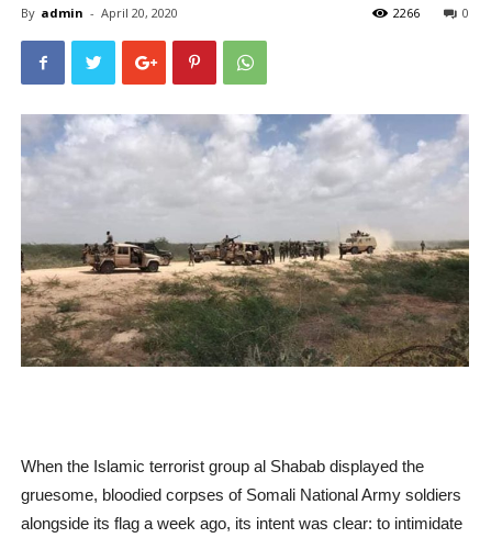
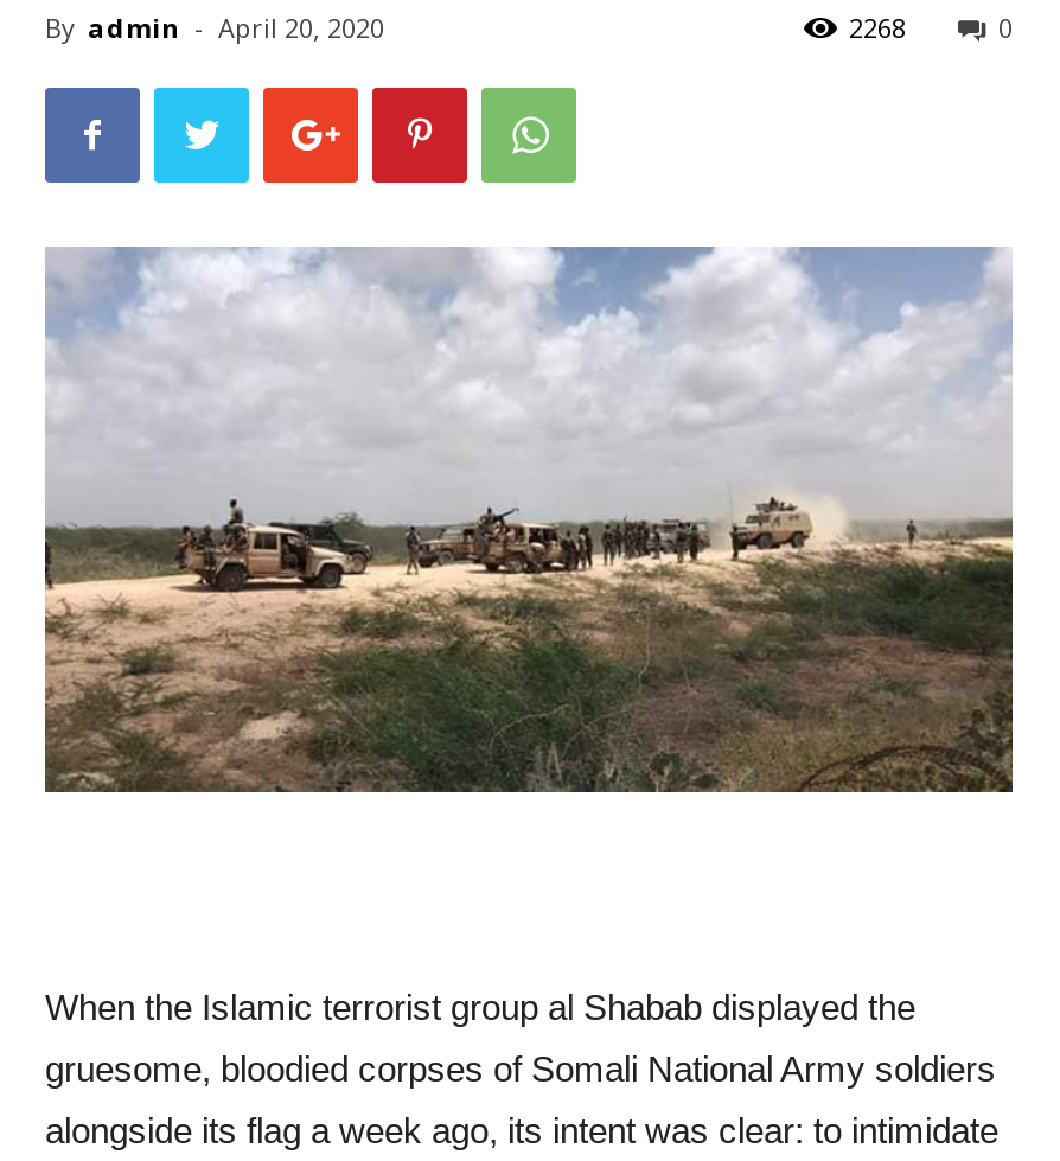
[393,4,420,21] 2266 -> [849,9,906,45] 2268

